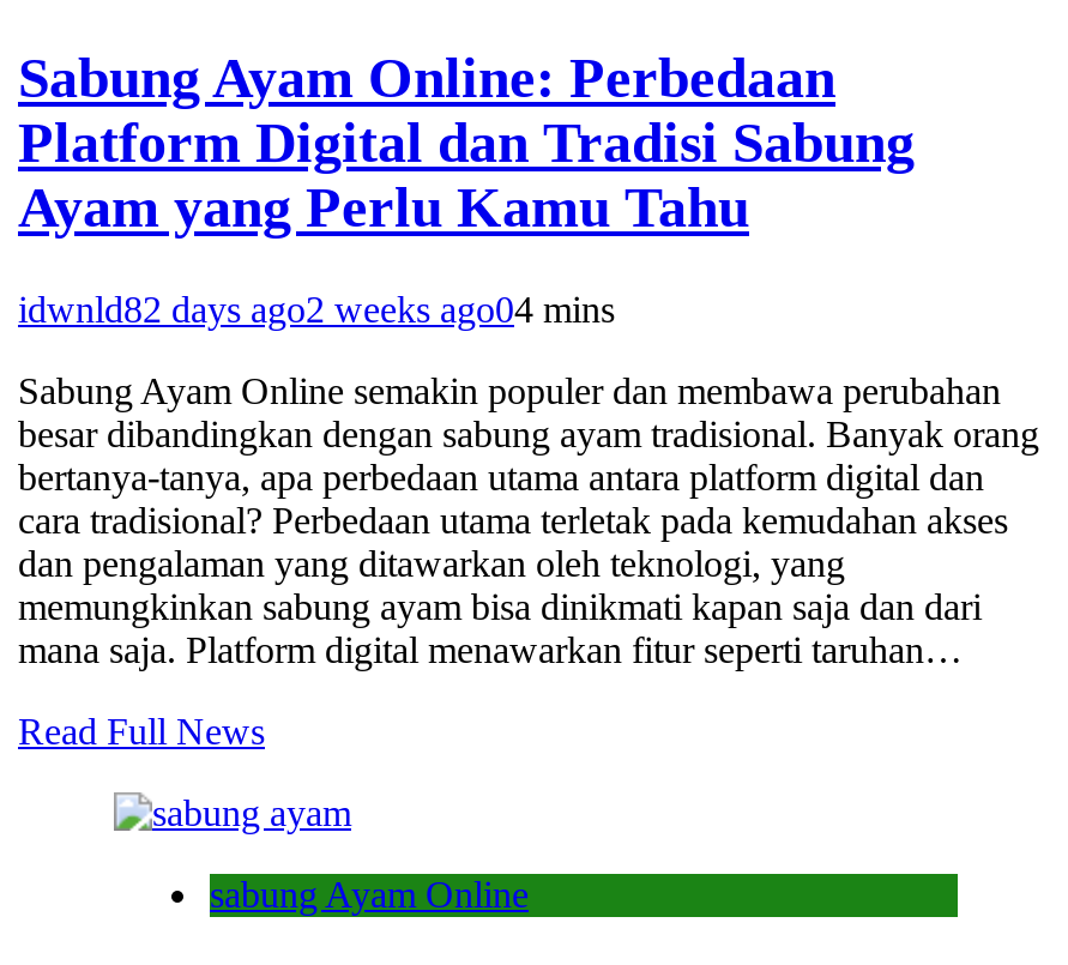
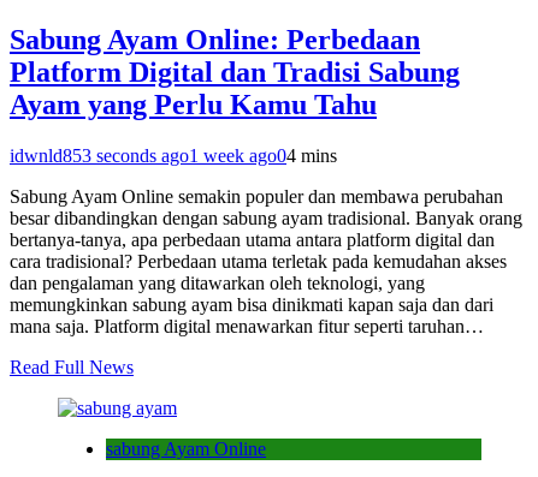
[18,289,615,330] idwnld82 days ago2 weeks ago04 mins -> [10,145,337,166] idwnld853 seconds ago1 week ago04 mins

